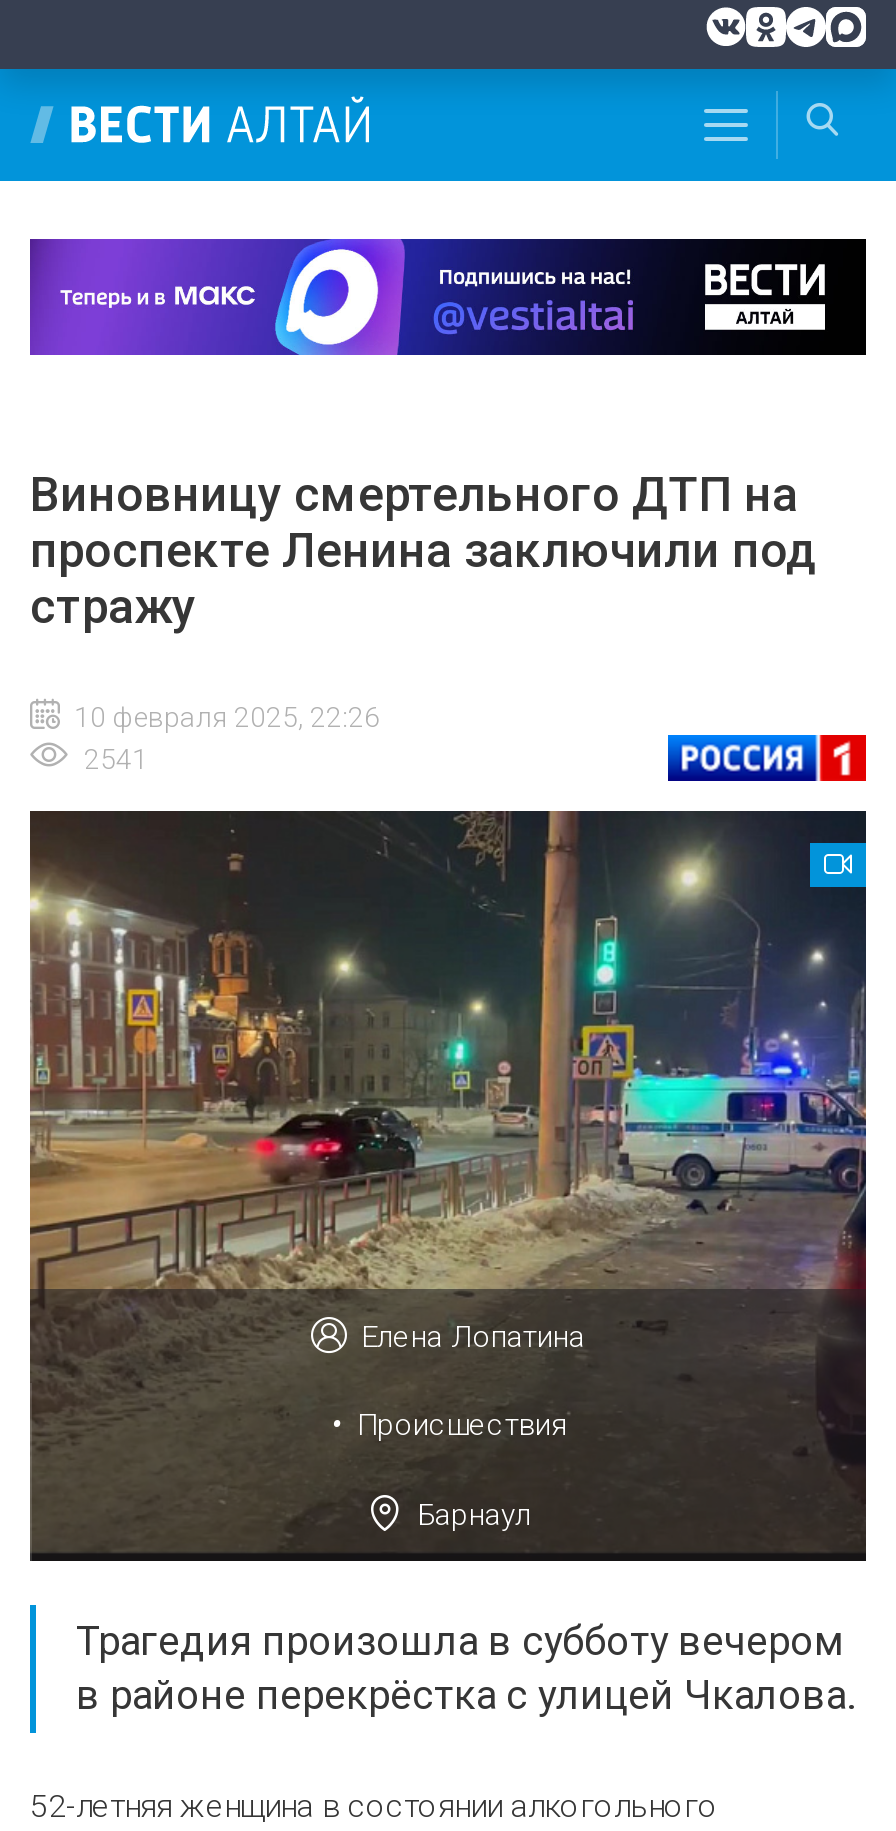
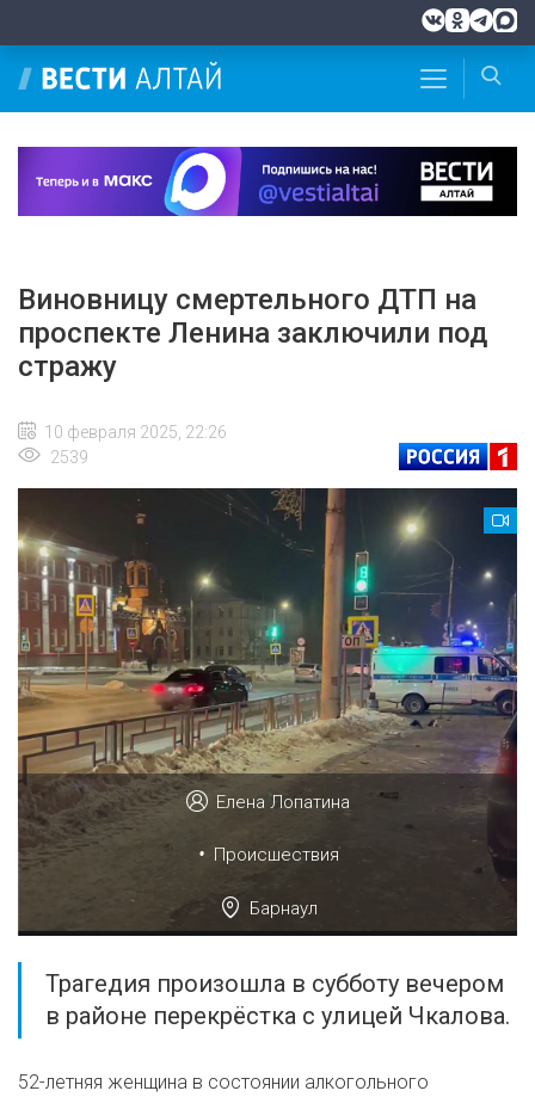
[78,743,148,775] 2541 -> [47,448,88,467] 2539

